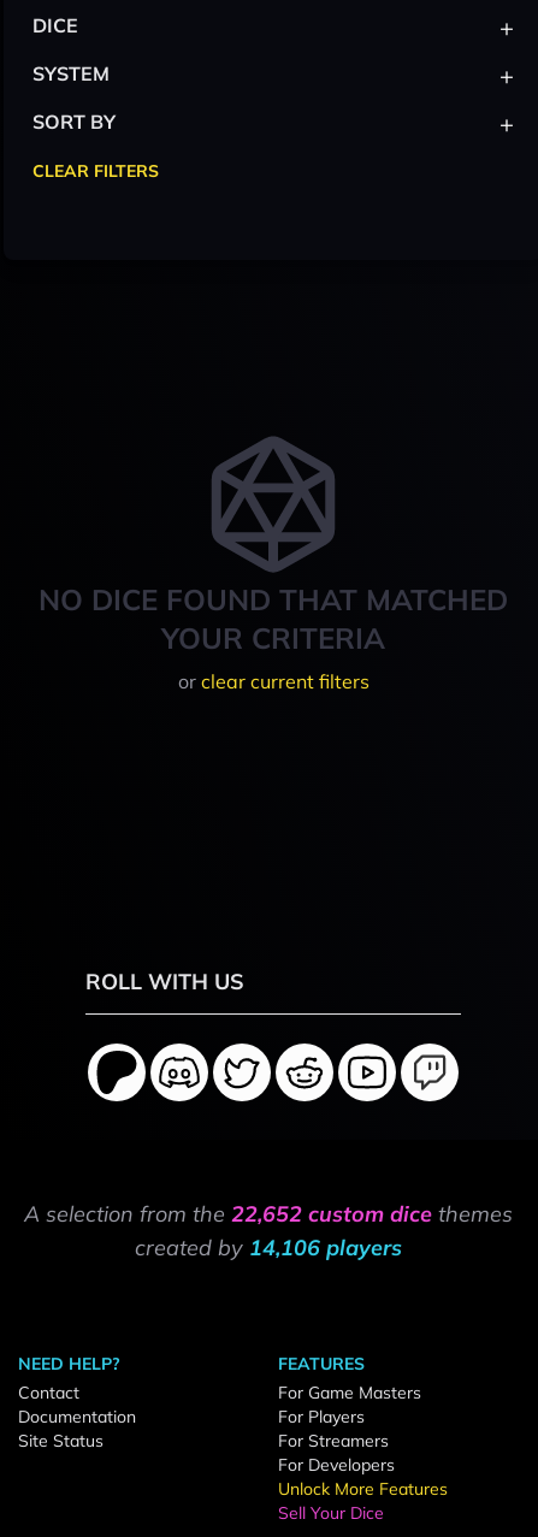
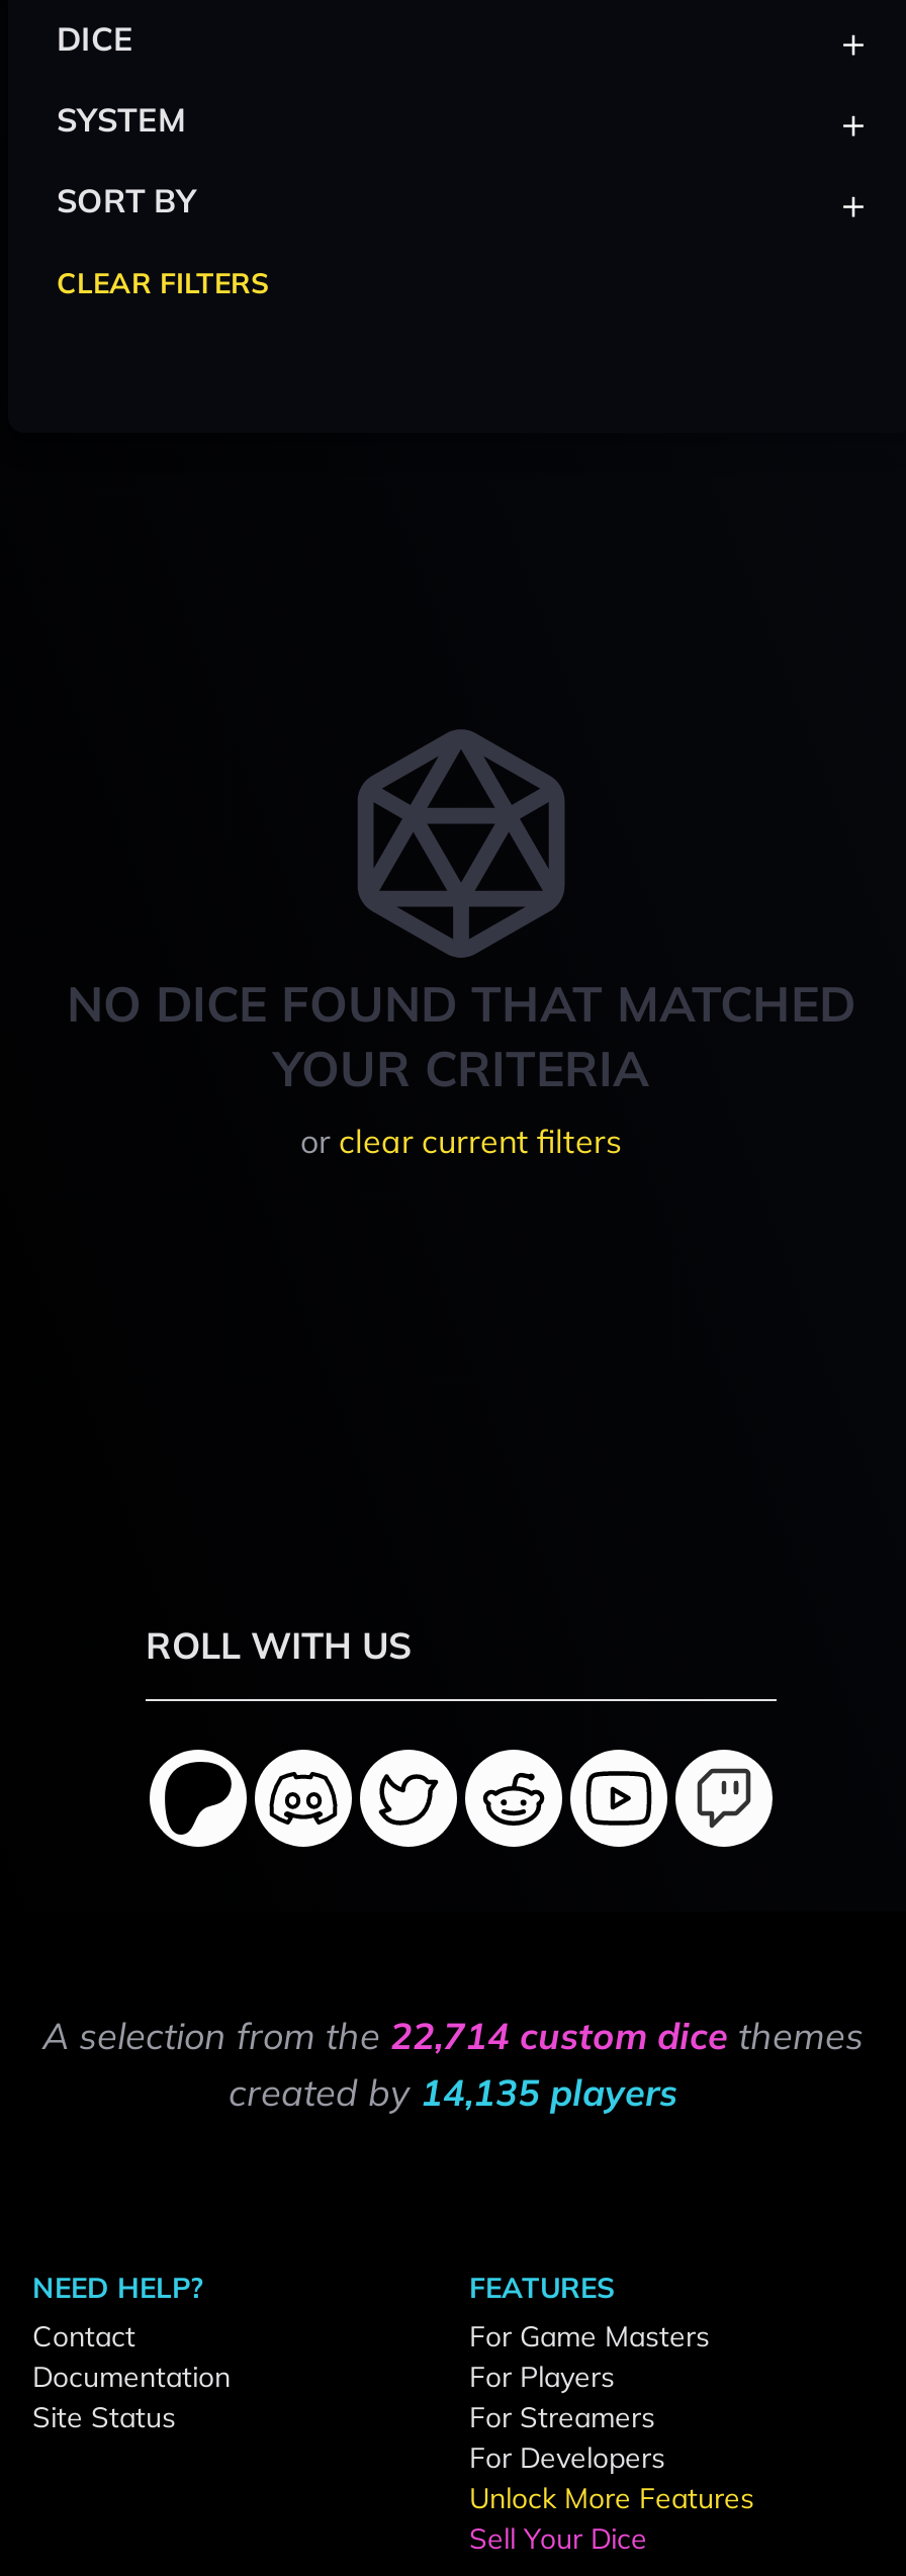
[24,1200,513,1228] A selection from the 22,652 custom dice themes -> [42,2013,864,2059] A selection from the 22,714 custom dice themes
[135,1234,402,1261] created by 14,106 players -> [229,2069,677,2116] created by 14,135 players

